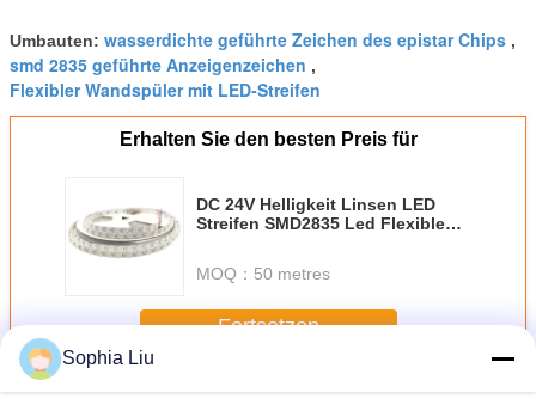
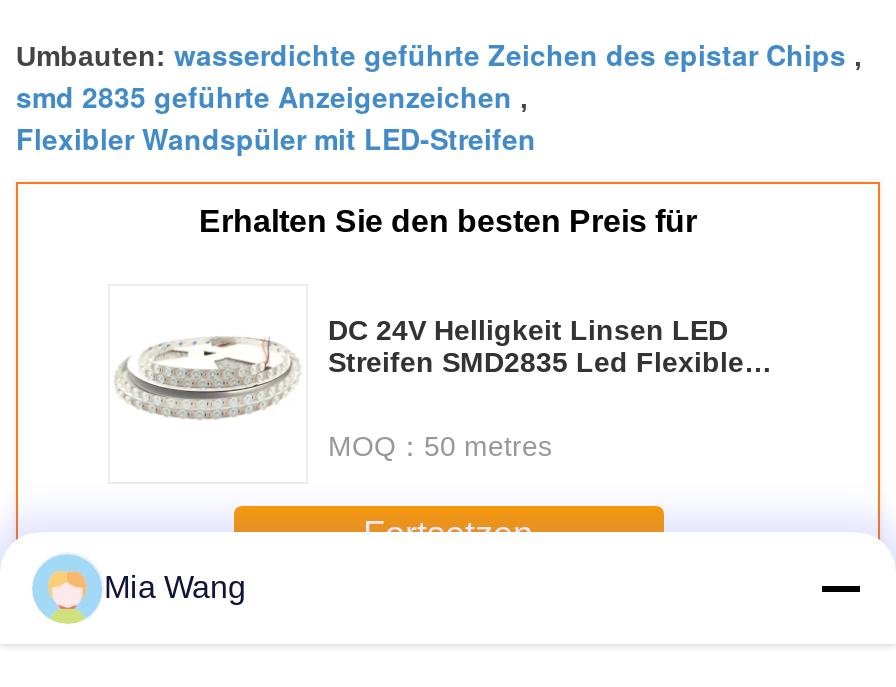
[62,348,154,368] Sophia Liu -> [104,570,246,604] Mia Wang

